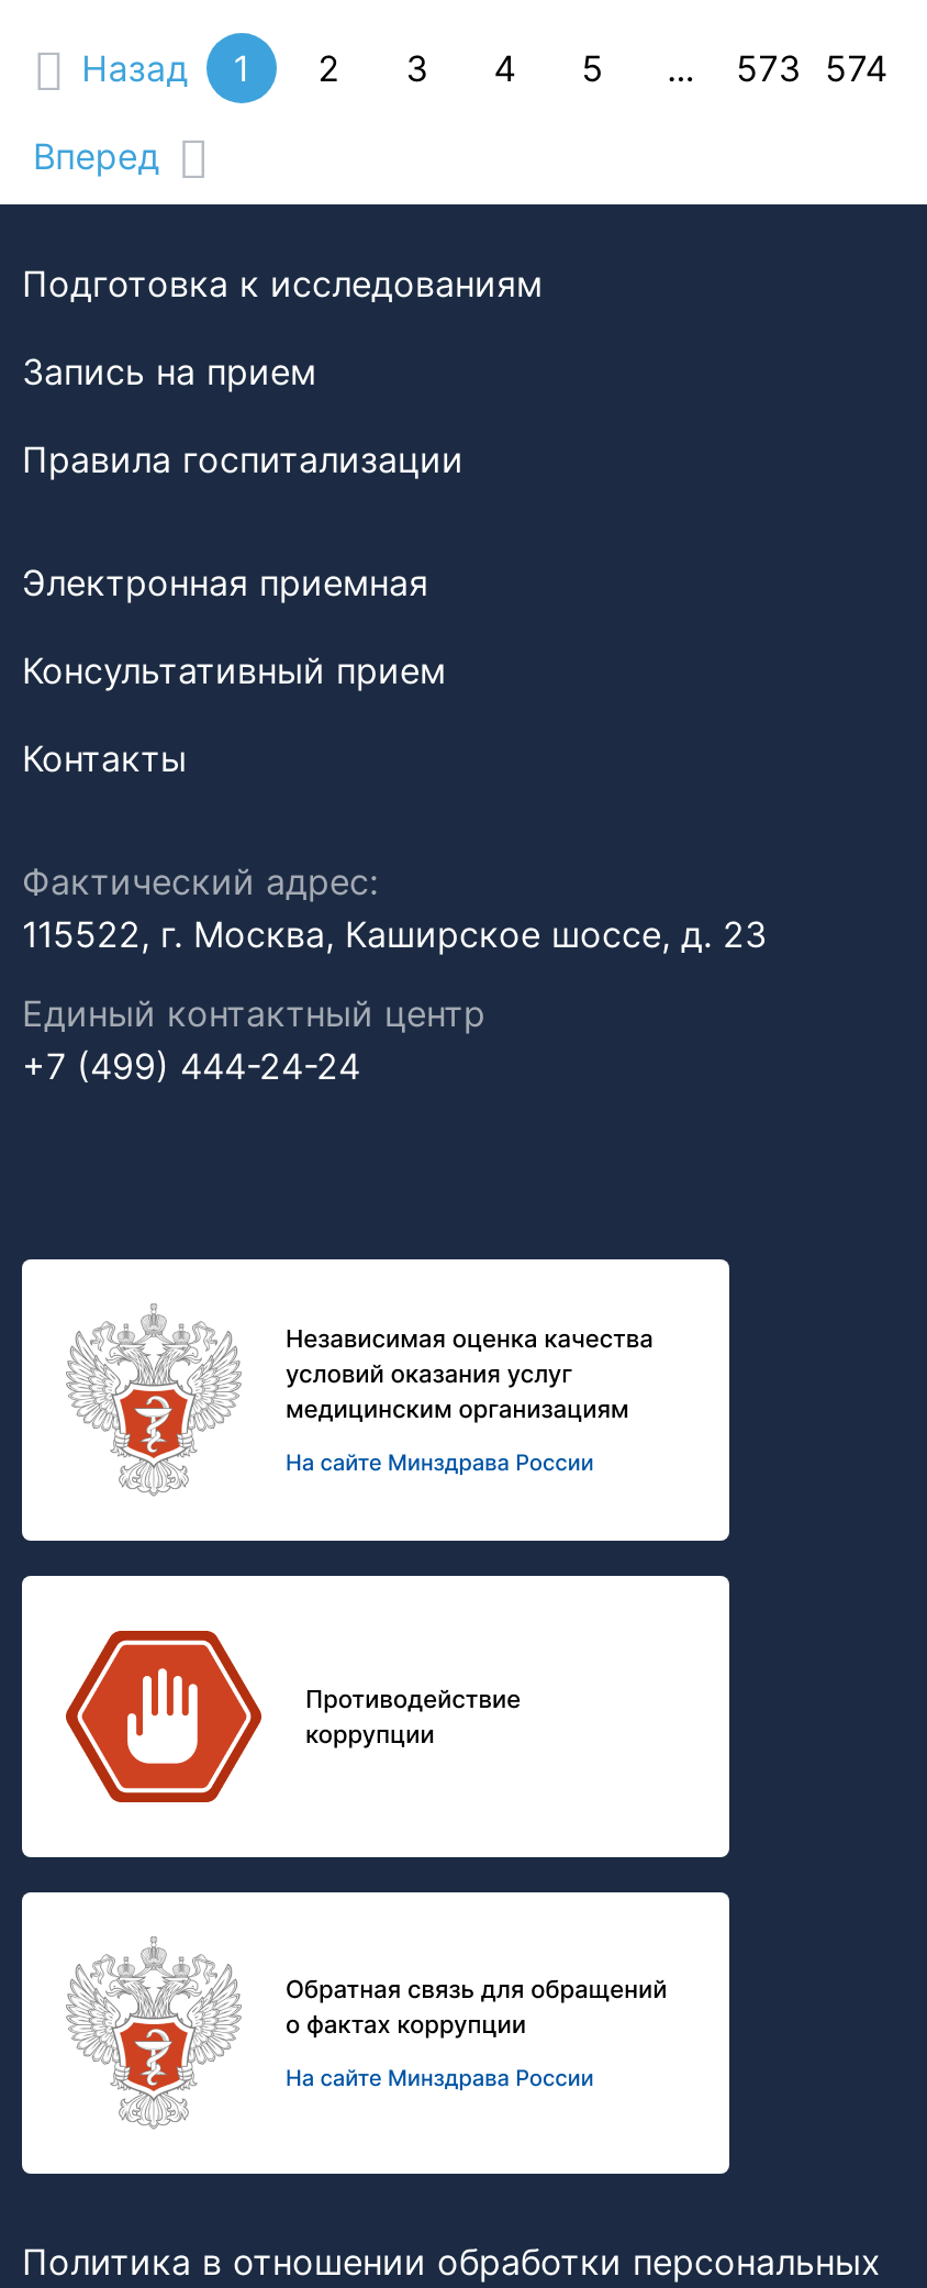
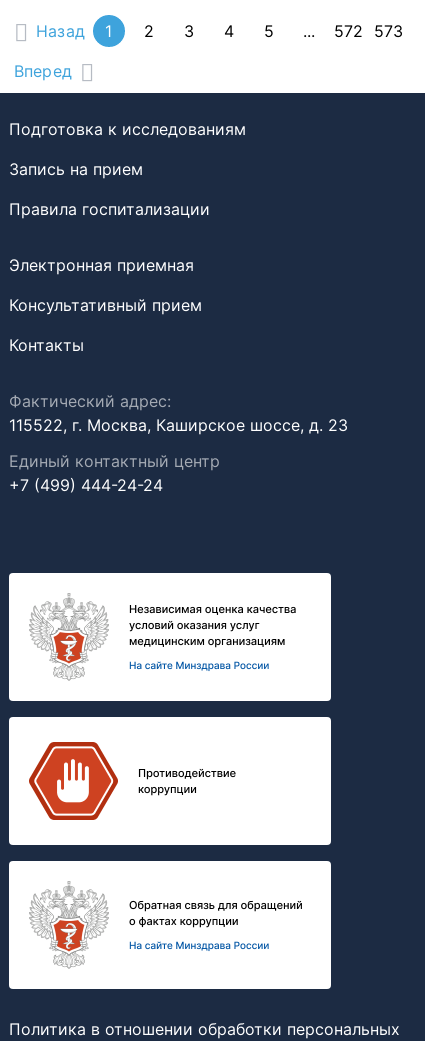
[736,46,887,90] 573 574 -> [334,21,403,41] 572 573

